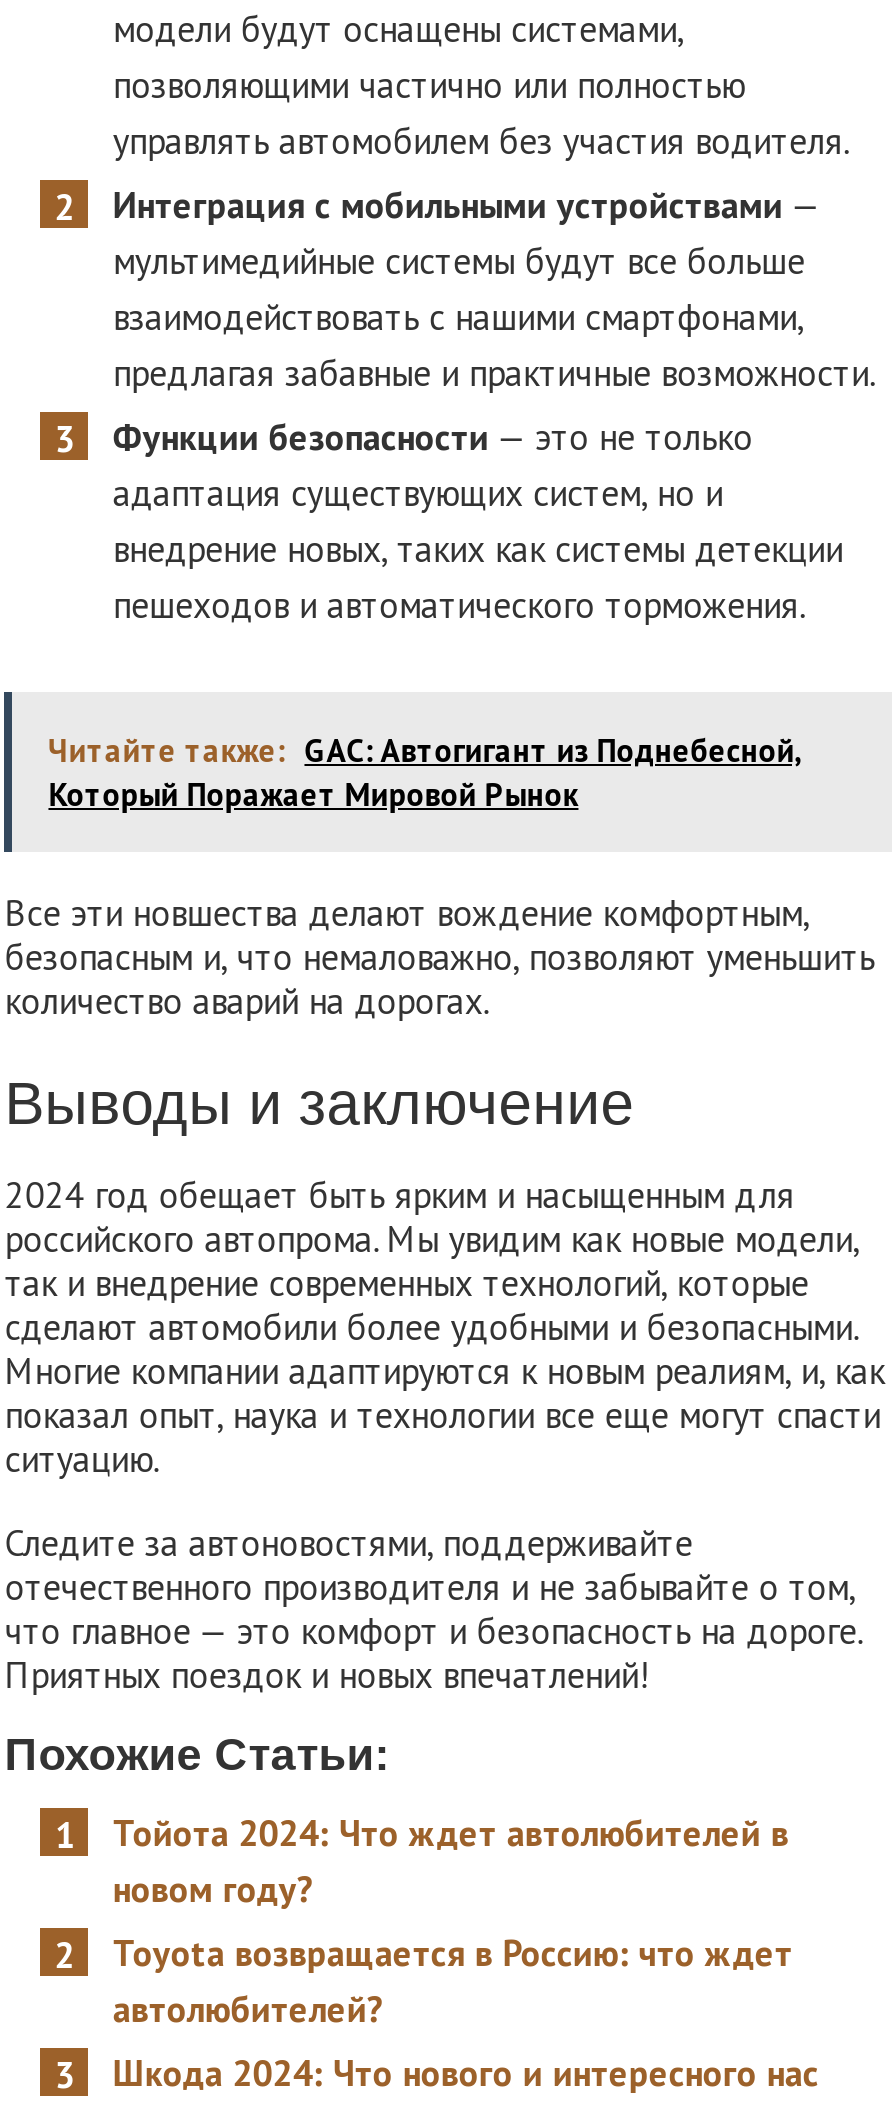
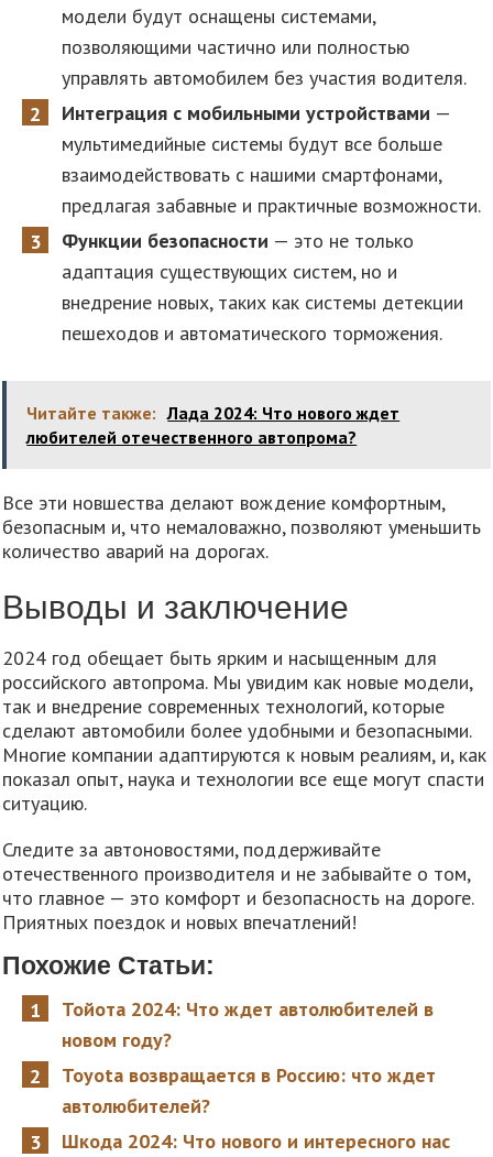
[48,729,802,813] Читайте также: GAC: Автогигант из Поднебесной, | Который Поражает Мировой Рынок -> [27,401,400,447] Читайте также: Лада 2024: Что нового ждет | любителей отечественного автопрома?

